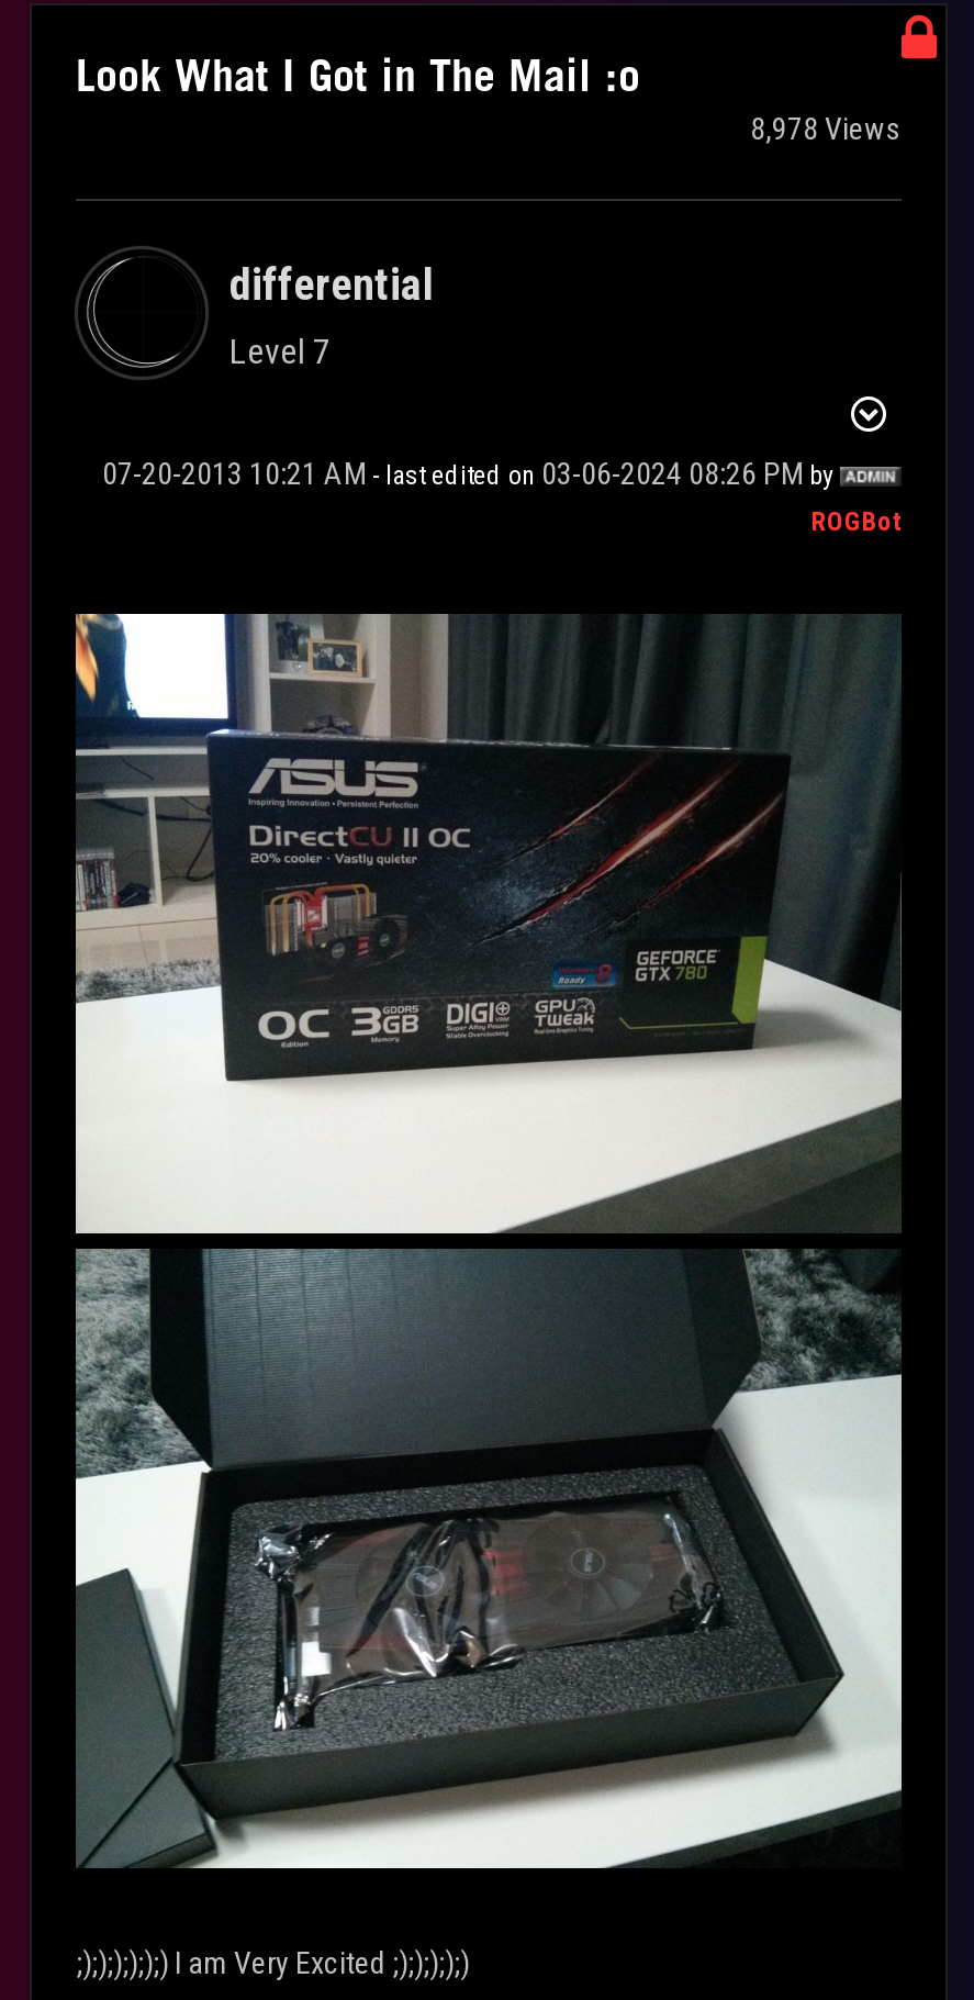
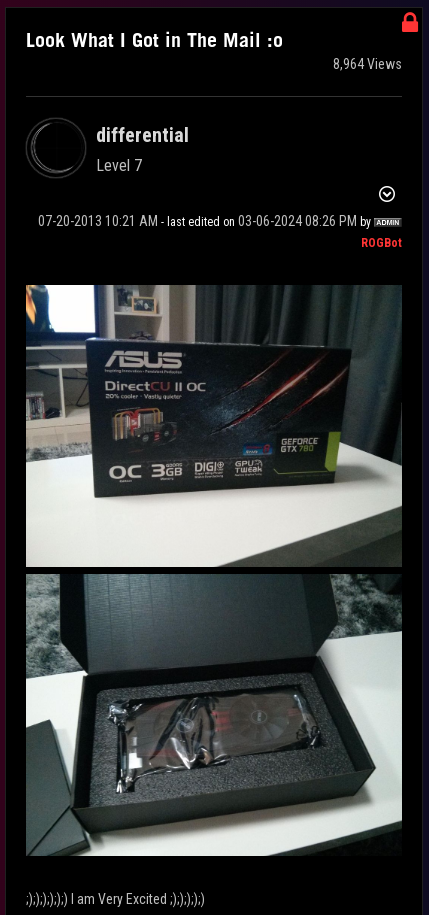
[750,111,902,146] 8,978 Views -> [333,56,402,72] 8,964 Views

